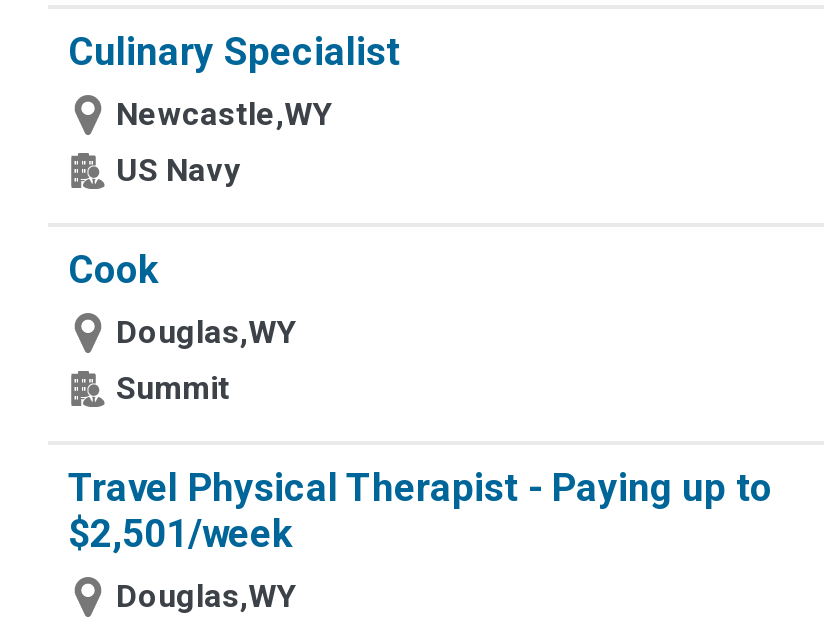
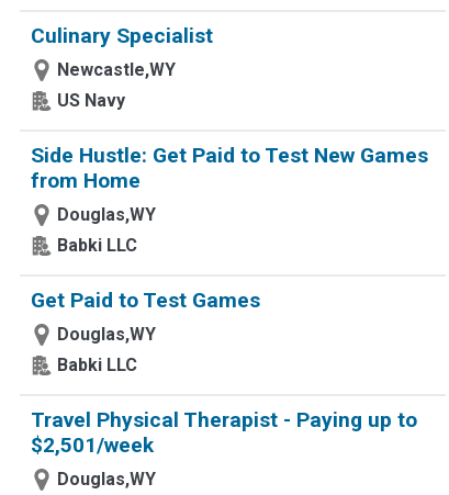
[68,247,158,293] Cook -> [31,143,428,193] Side Hustle: Get Paid to Test New Games | from Home
[116,369,230,407] Summit -> [31,235,260,375] Babki LLC | Get Paid to Test Games | Douglas,WY | Babki LLC

